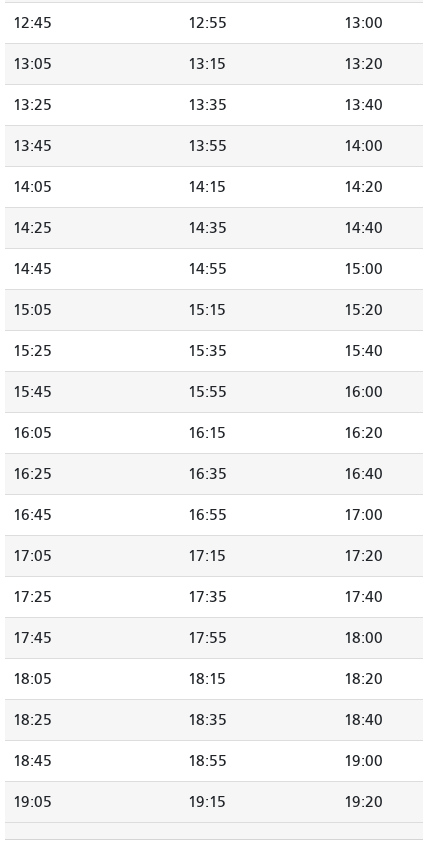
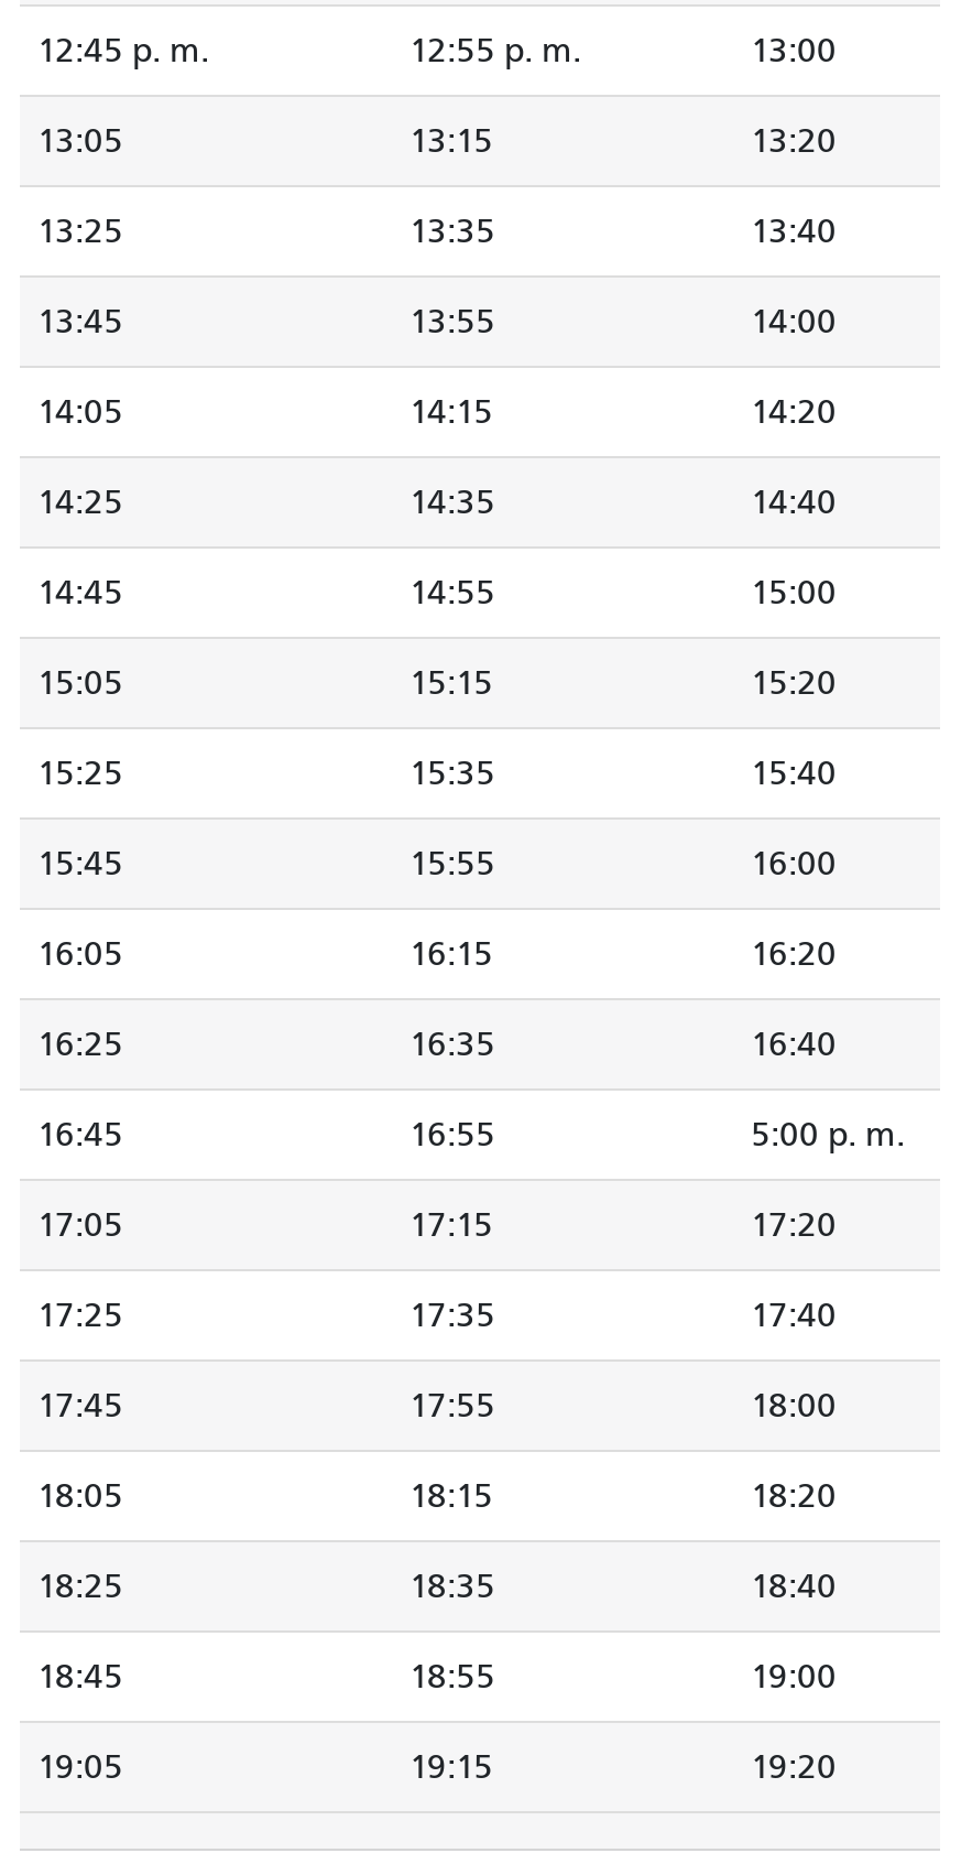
[13,14,227,32] 12:45 | 12:55 -> [37,31,581,71] 12:45 p. m. | 12:55 p. m.
[344,506,383,524] 17:00 -> [751,1115,905,1155] 5:00 p. m.

